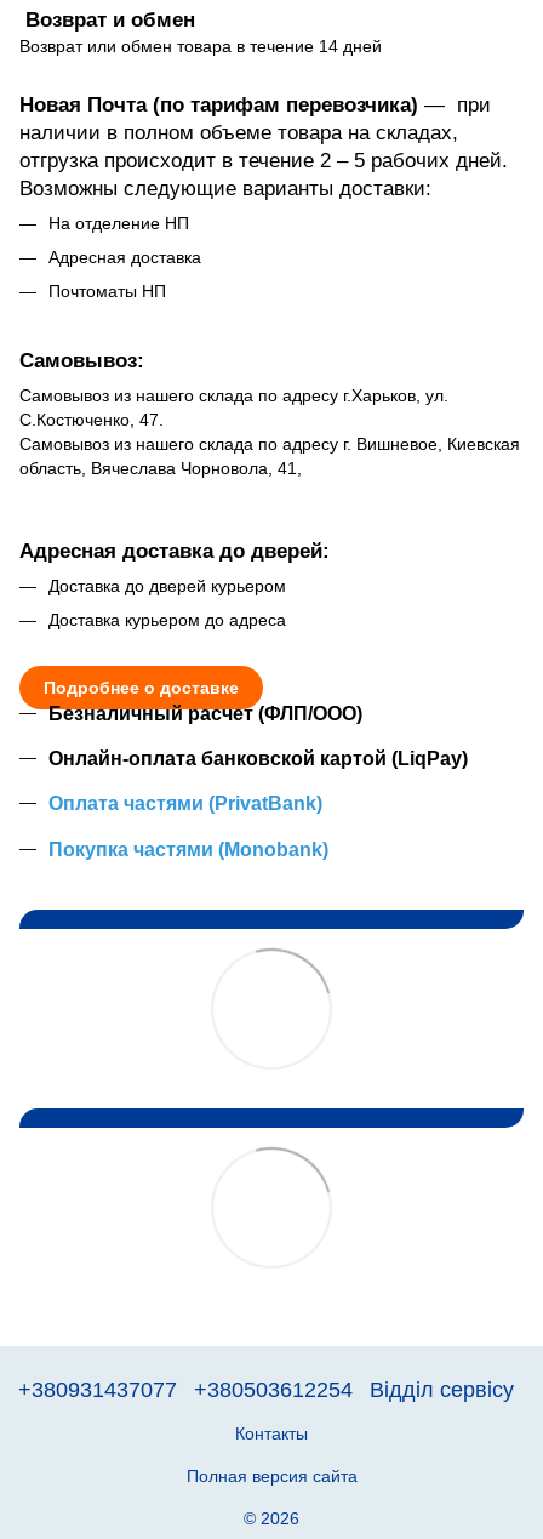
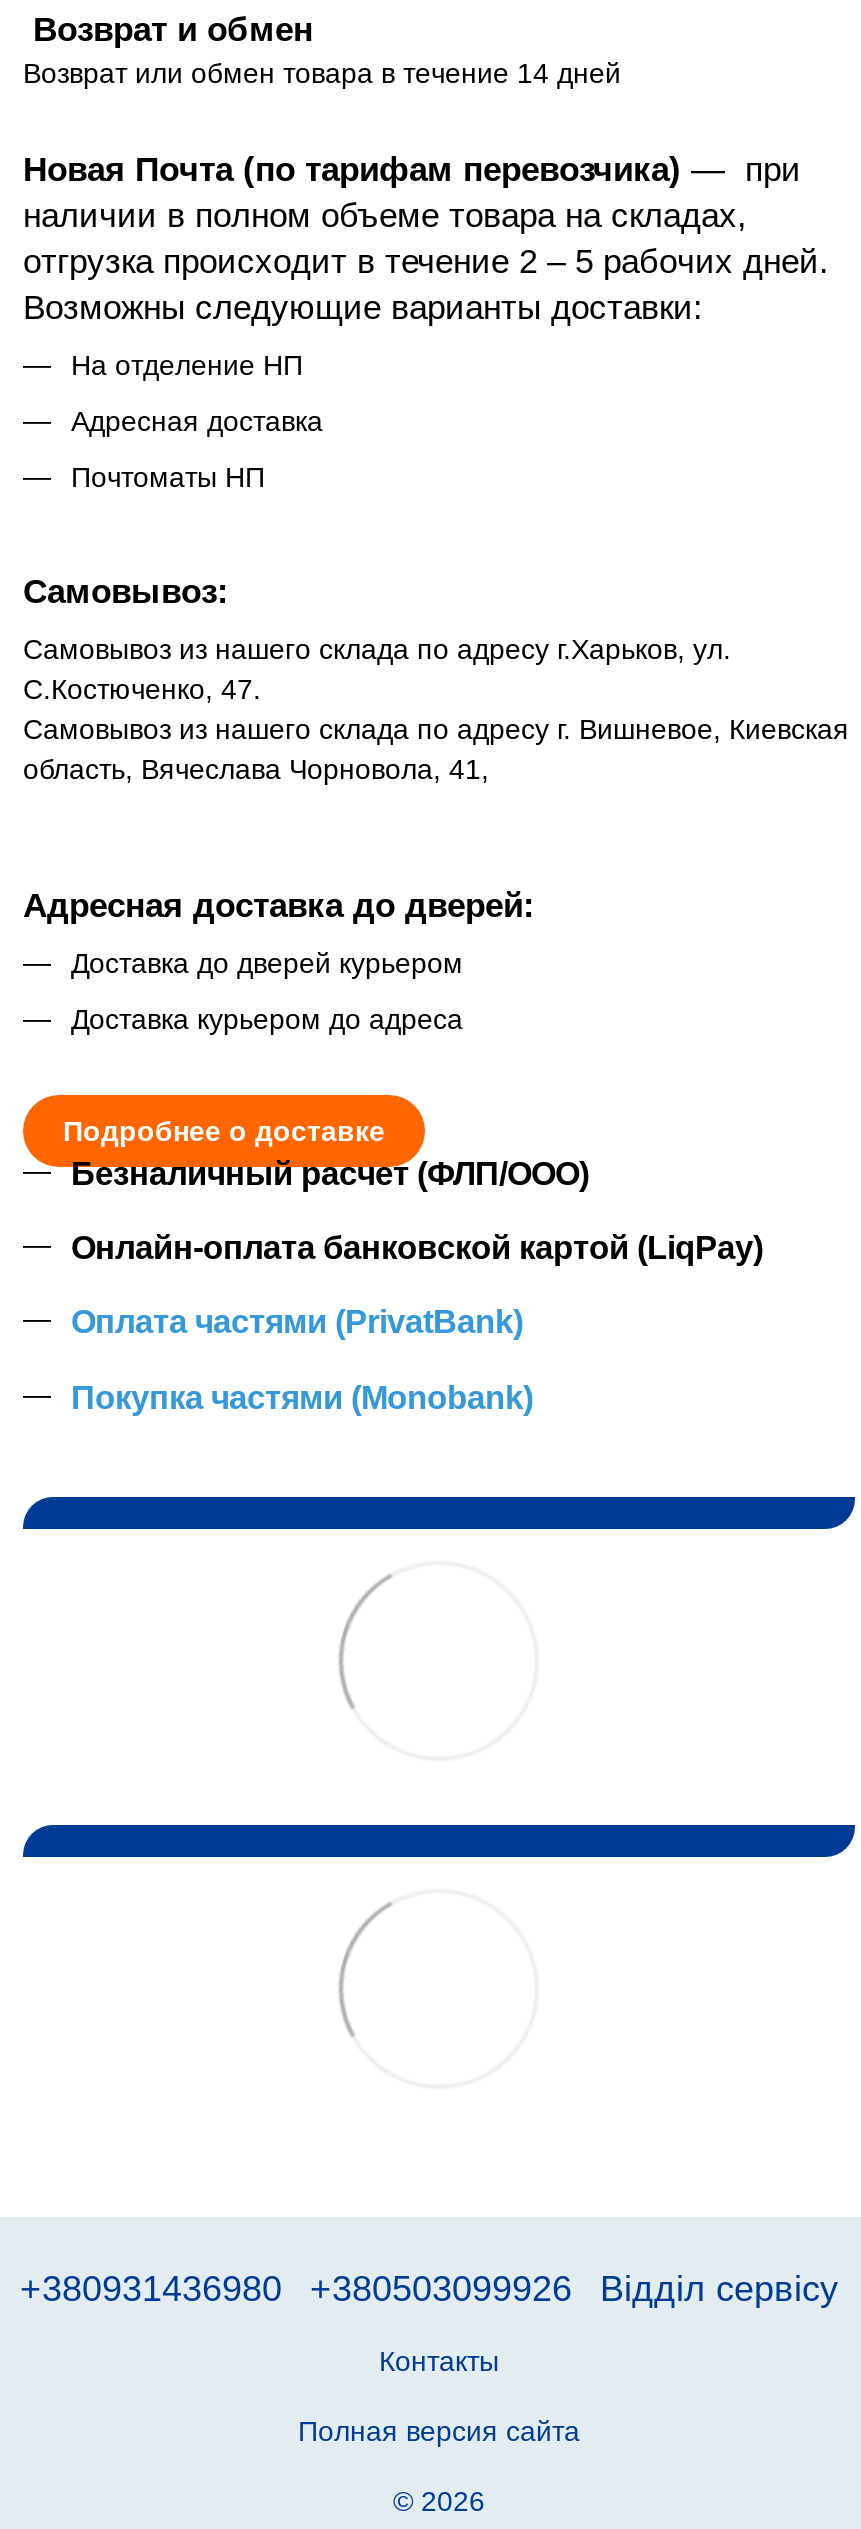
[18,1378,176,1402] +380931437077 -> [20,2269,282,2309] +380931436980
[193,1378,352,1402] +380503612254 -> [310,2269,572,2309] +380503099926

